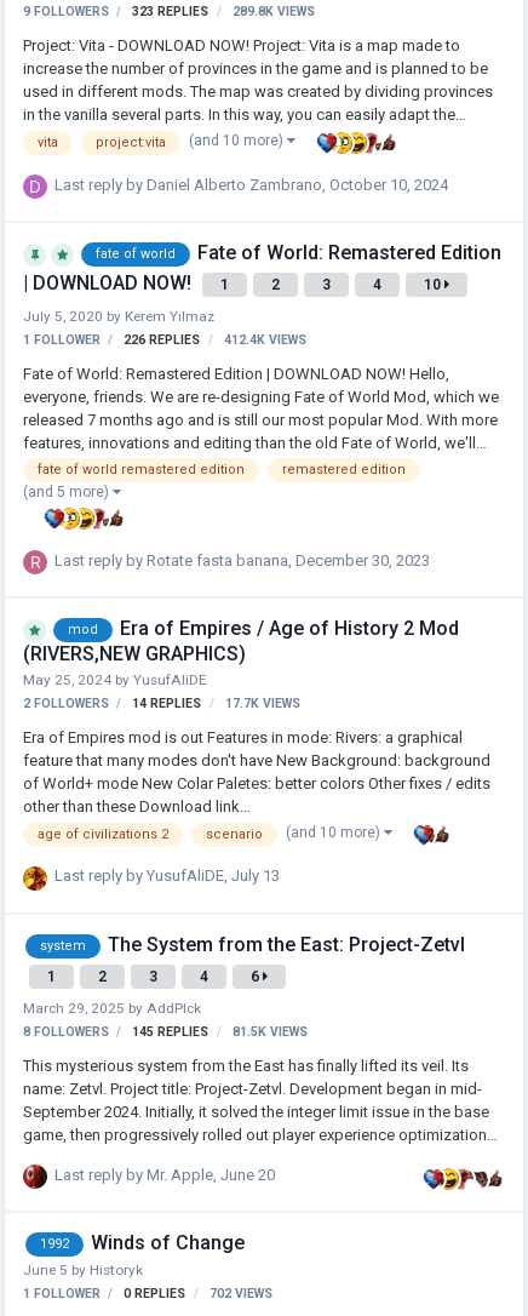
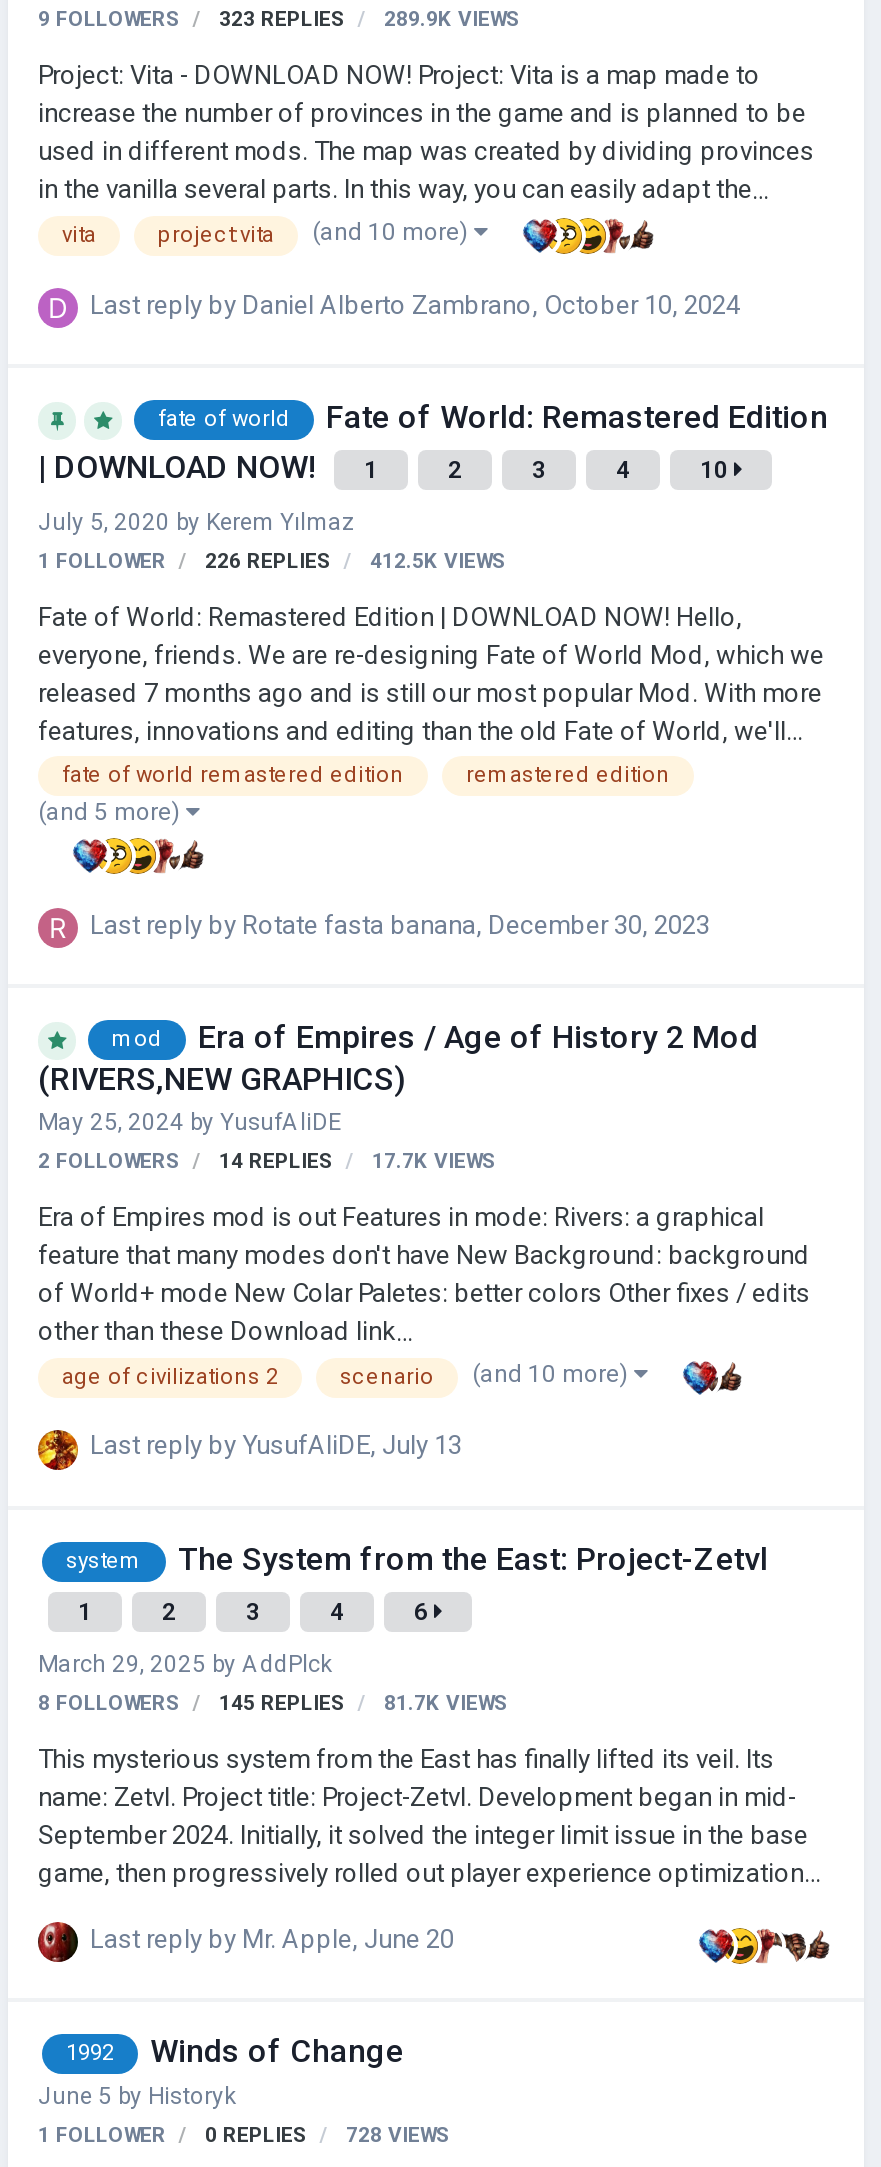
[23,4,315,20] 9 FOLLOWERS 323 REPLIES 289.8K VIEWS -> [38,6,520,32] 9 FOLLOWERS 323 REPLIES 289.9K VIEWS
[23,332,306,348] 1 FOLLOWER 226 REPLIES 412.4K VIEWS -> [38,548,506,574] 1 FOLLOWER 226 REPLIES 412.5K VIEWS
[23,1024,307,1040] 8 FOLLOWERS 145 REPLIES 81.5K VIEWS -> [38,1690,508,1716] 8 FOLLOWERS 145 REPLIES 81.7K VIEWS
[209,1286,272,1302] 702 VIEWS -> [346,2122,450,2148] 728 VIEWS

